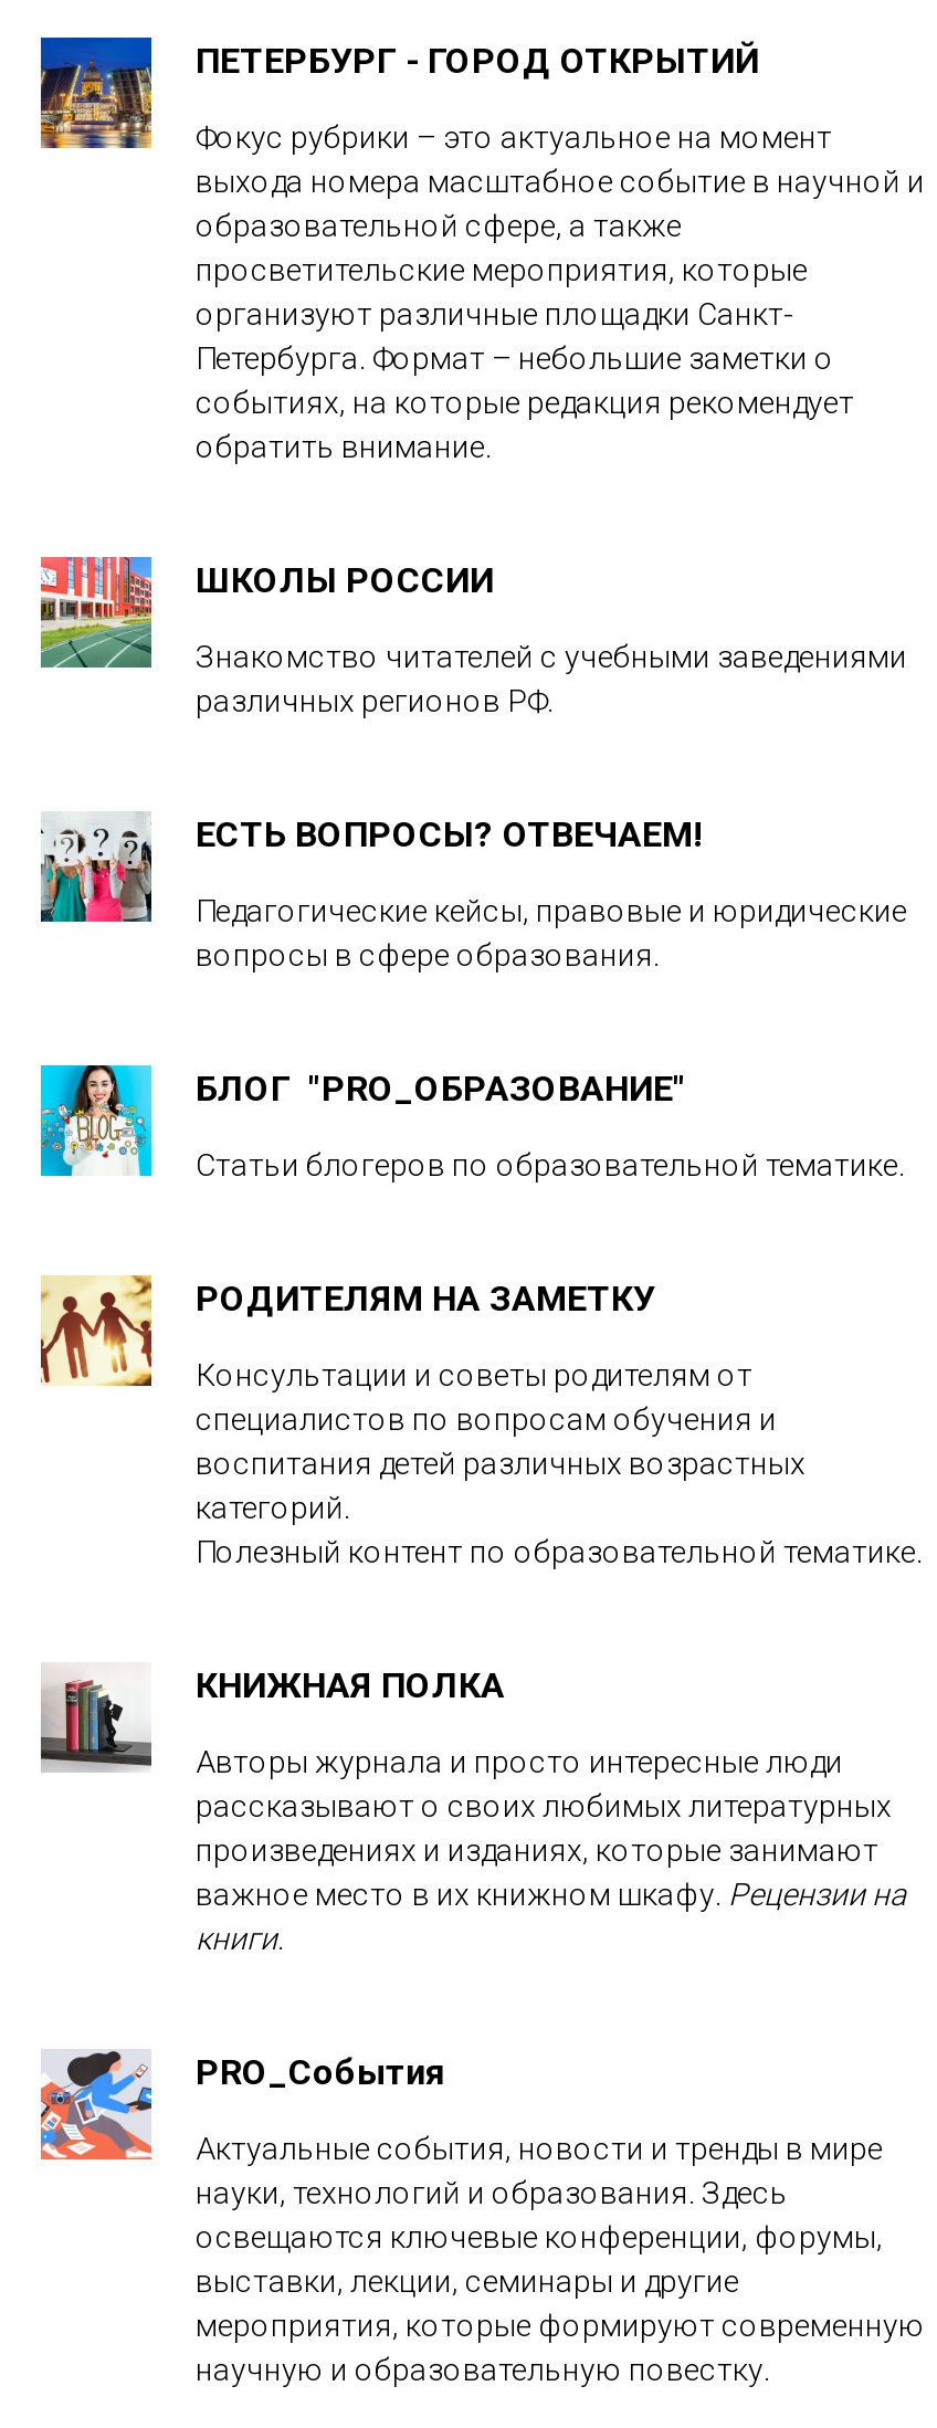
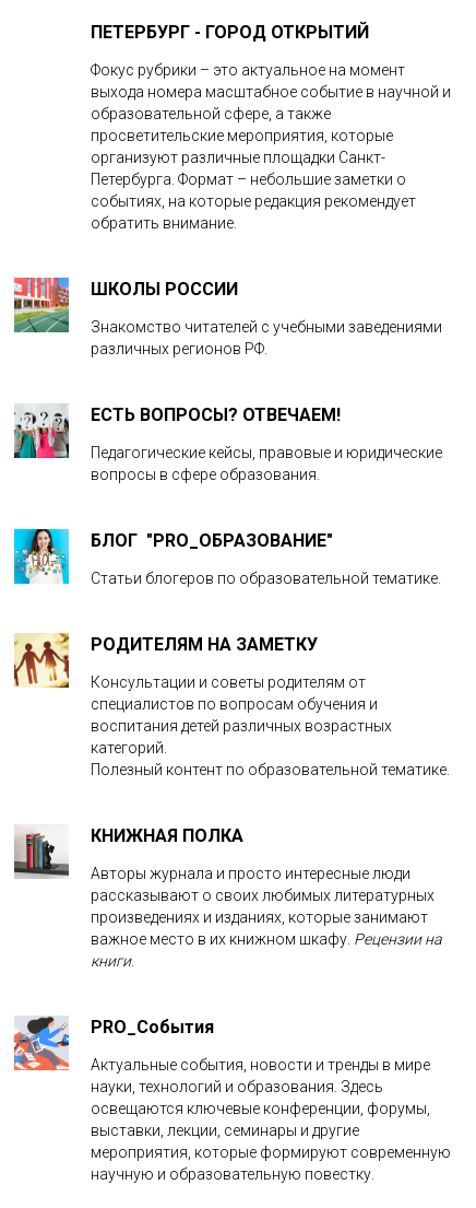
[39,35,154,150] [image] -> none

